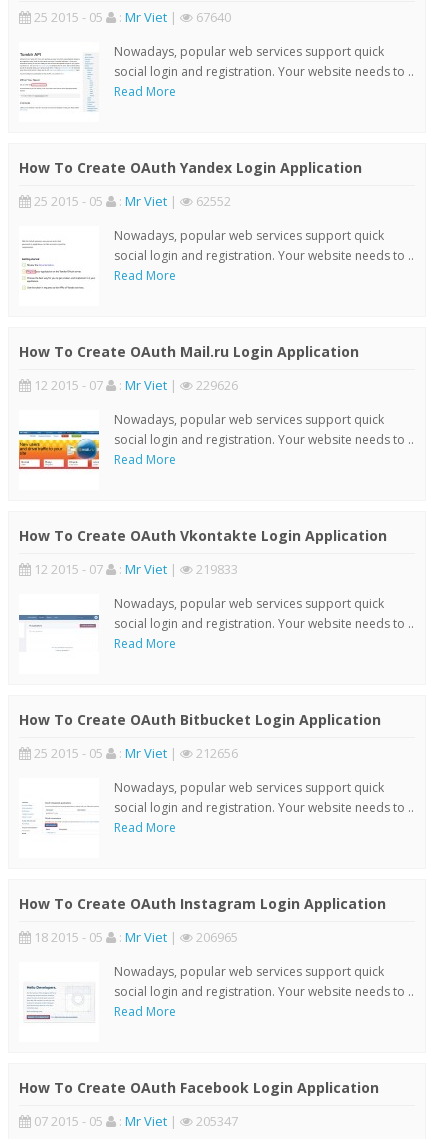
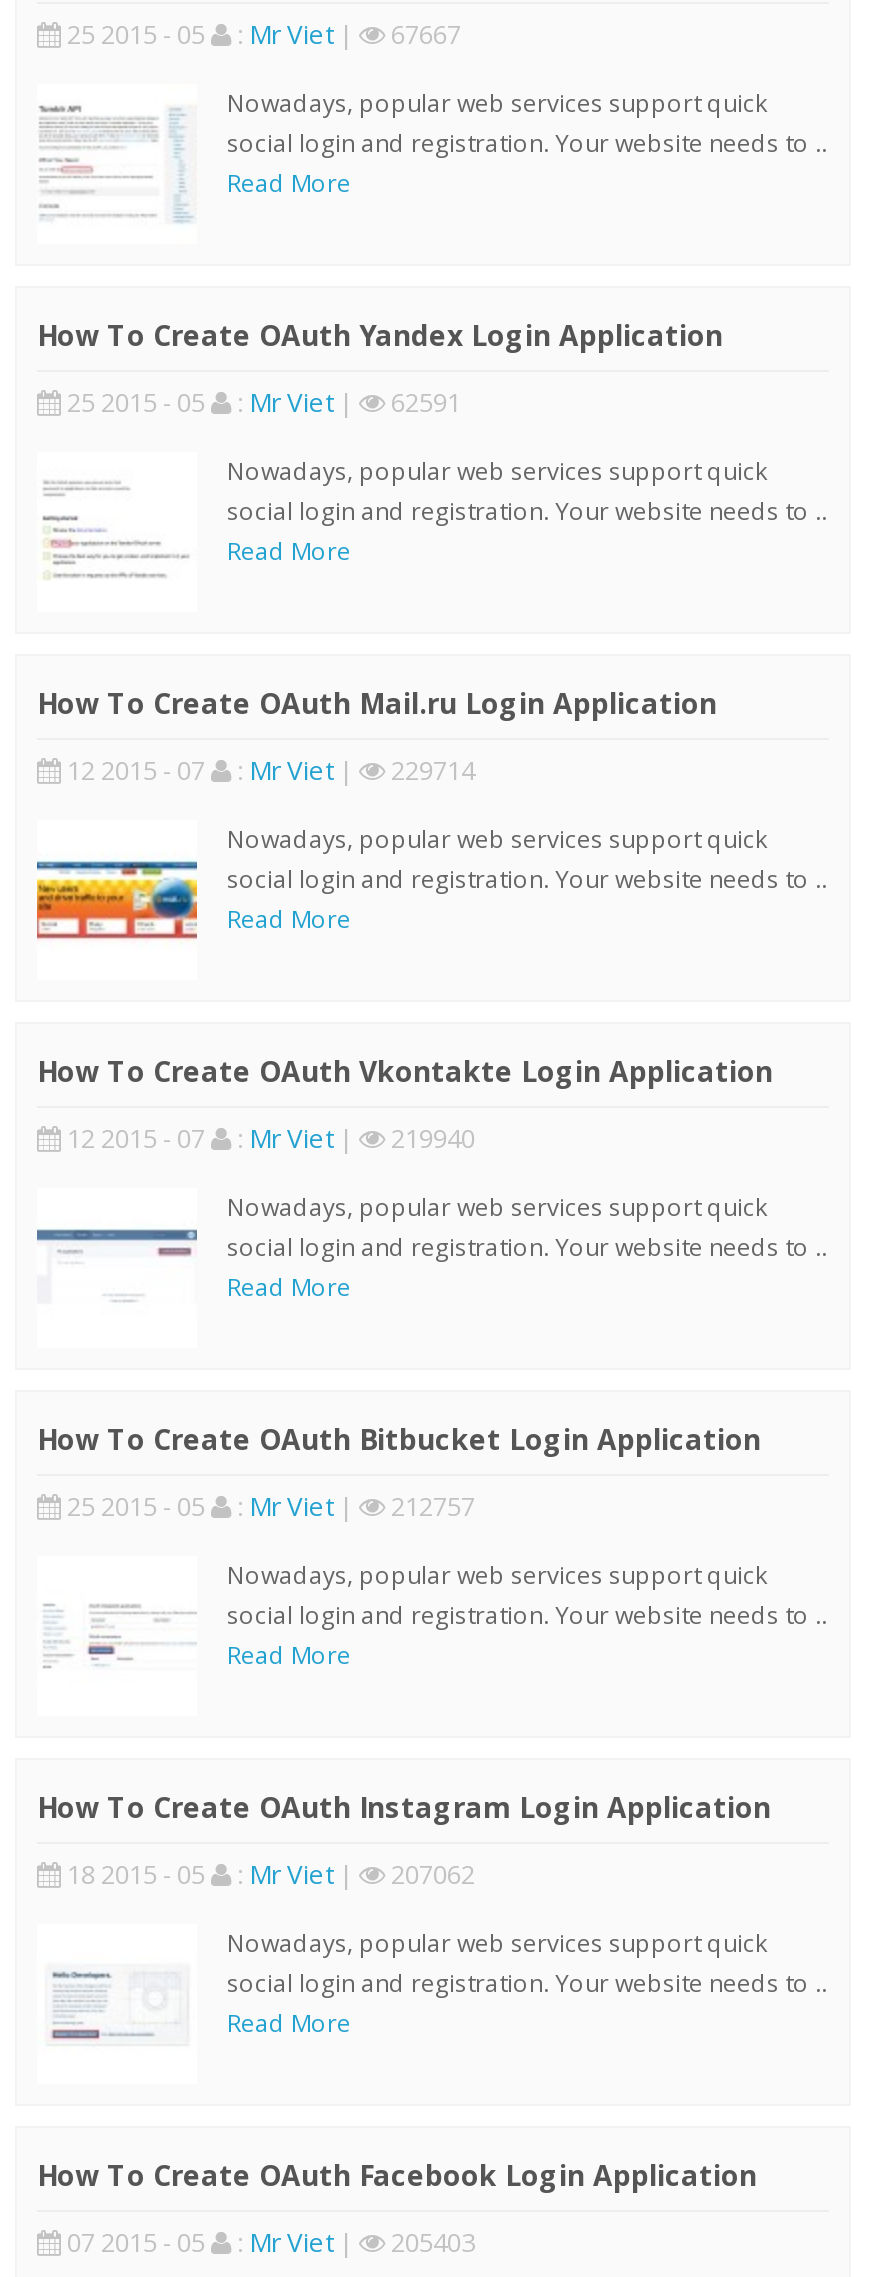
[193,8,231,26] 67640 -> [385,16,461,52] 67667
[193,192,231,210] 62552 -> [385,384,461,420] 62591
[193,376,238,394] 229626 -> [385,752,475,788] 229714
[193,560,238,578] 219833 -> [385,1120,475,1156] 219940
[193,744,238,762] 212656 -> [385,1488,475,1524] 212757
[193,928,238,946] 206965 -> [385,1856,475,1892] 207062
[193,1112,238,1130] 205347 -> [385,2224,475,2260] 205403

